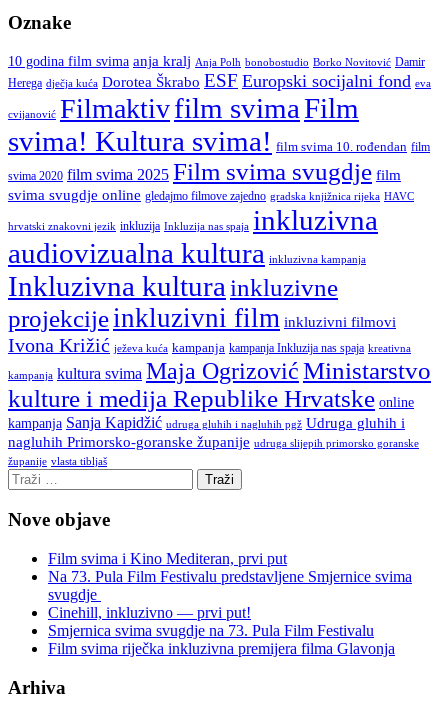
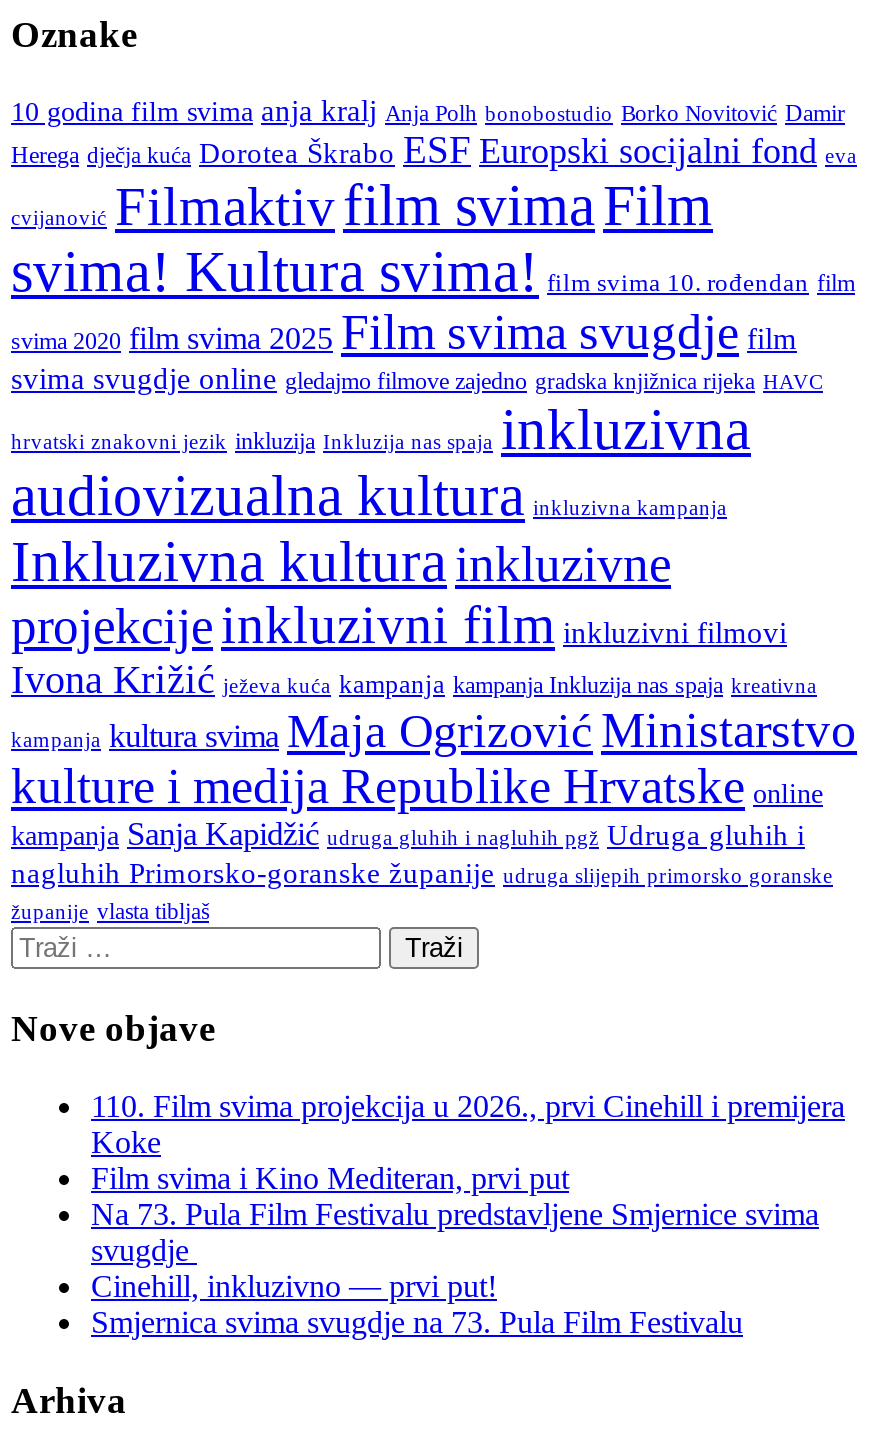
none -> [91,1089,845,1159] 110. Film svima projekcija u 2026., prvi Cinehill i premijera | Koke
moved [48,550,412,639] -> [91,1161,819,1339]: Film svima i Kino Mediteran, prvi put | Na 73. Pula Film Festivalu predstavljene Smjernice svima | svugdje | Cinehill, inkluzivno — prvi put! | Smjernica svima svugdje na 73. Pula Film Festivalu
[48,640,395,657] Film svima riječka inkluzivna premijera filma Glavonja -> none

